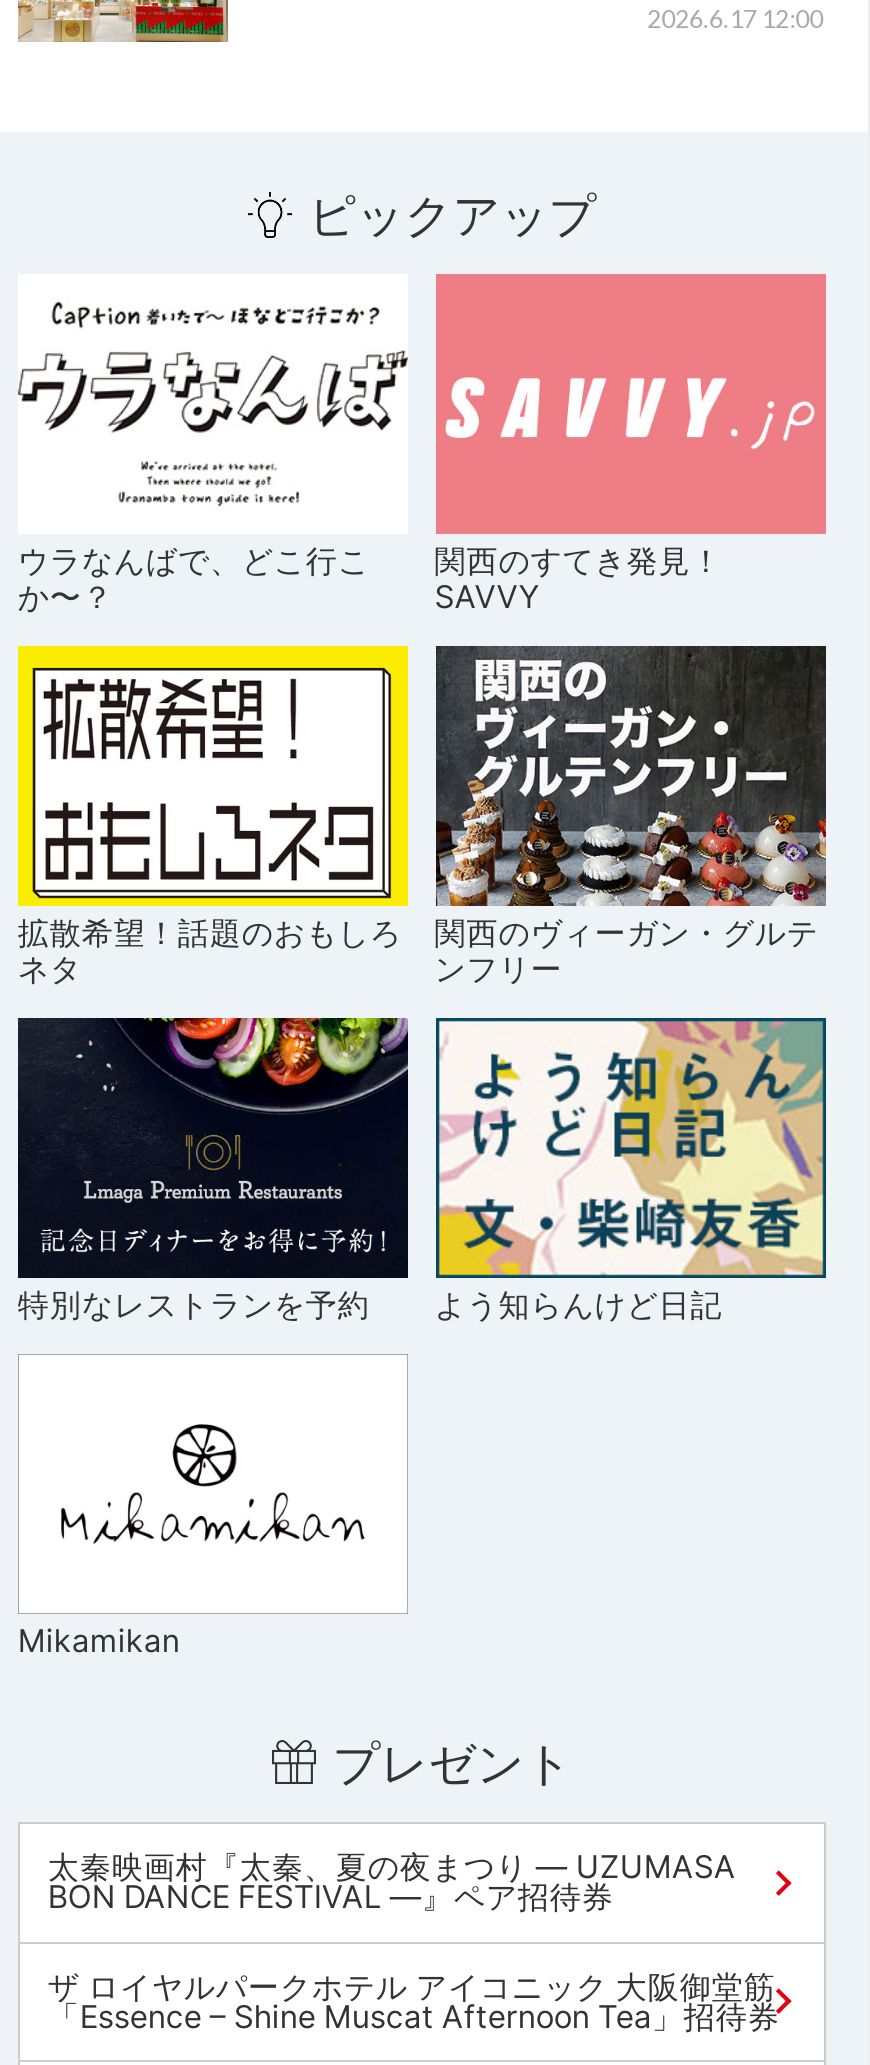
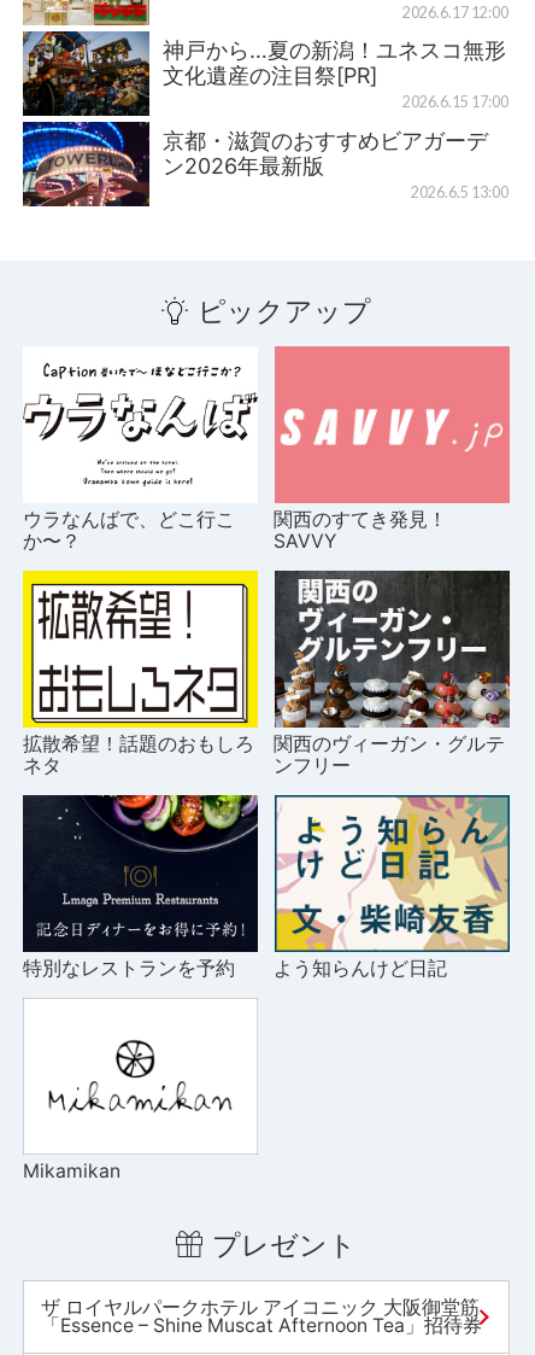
none -> [22,30,508,208] [image] | 神戸から…夏の新潟！ユネスコ無形 | 文化遺産の注目祭[PR] | 2026.6.15 17:00 | 京都・滋賀のおすすめビアガーデ | ン2026年最新版 | 2026.6.5 13:00
moved [18,187,818,1792] -> [23,293,505,1262]: [image] | ピックアップ | ウラなんばで、どこ行こ | ... | Mikamikan | プレゼント
[48,1849,736,1917] 太秦映画村『太秦、夏の夜まつり ― UZUMASA | BON DANCE FESTIVAL ―』ペア招待券 -> none

